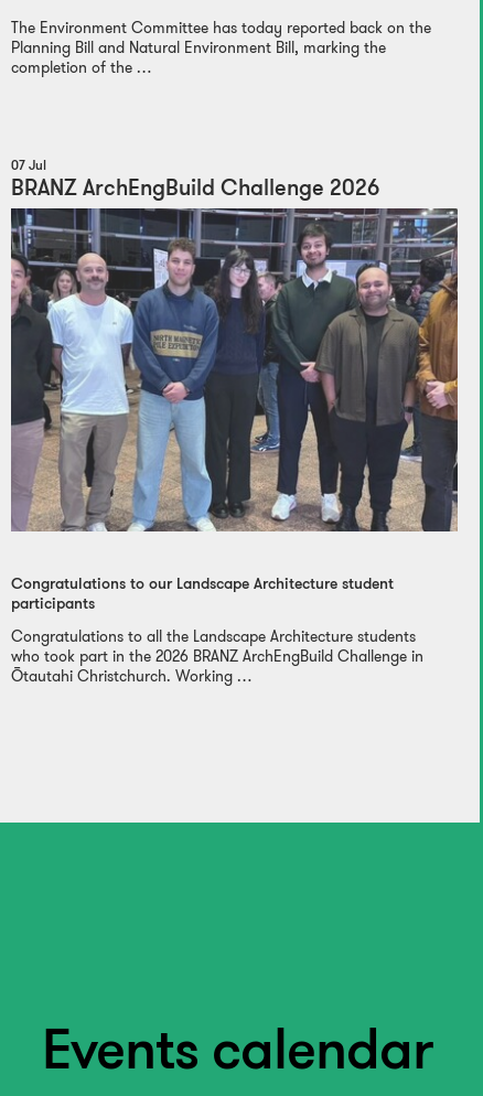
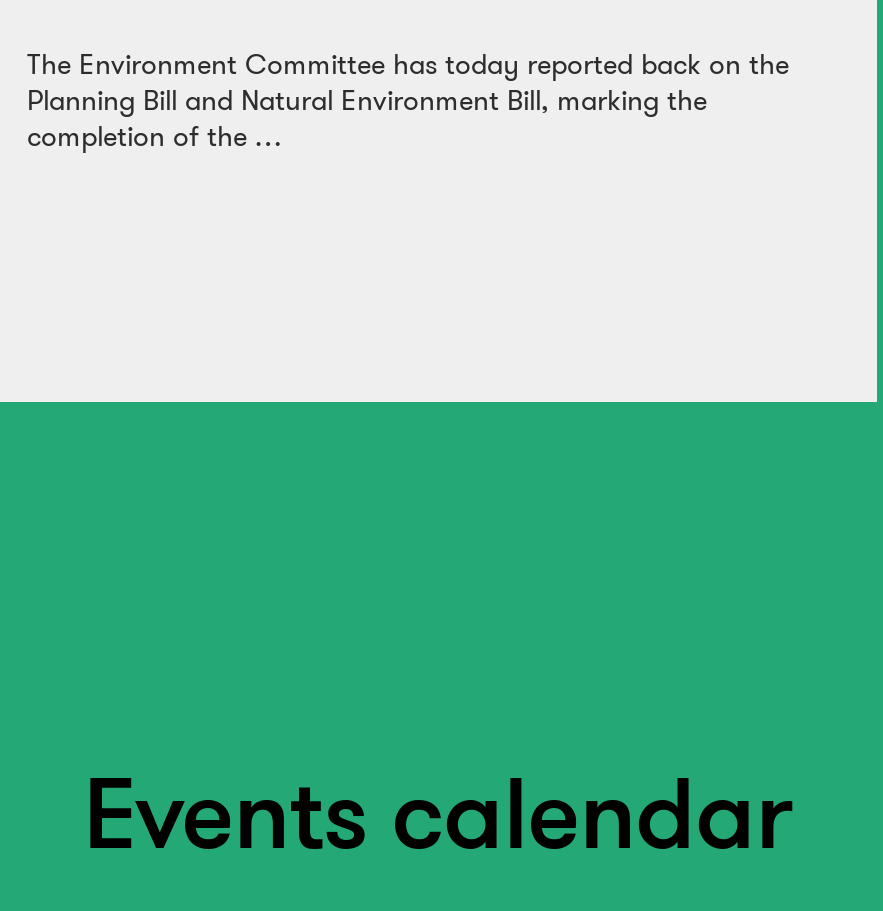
[11,160,379,201] 07 Jul | BRANZ ArchEngBuild Challenge 2026 -> none
[10,207,459,533] [image] -> none
[11,577,423,687] Congratulations to our Landscape Architecture student | participants | Congratulations to all the Landscape Architecture students | who took part in the 2026 BRANZ ArchEngBuild Challenge in | Ōtautahi Christchurch. Working … -> none

